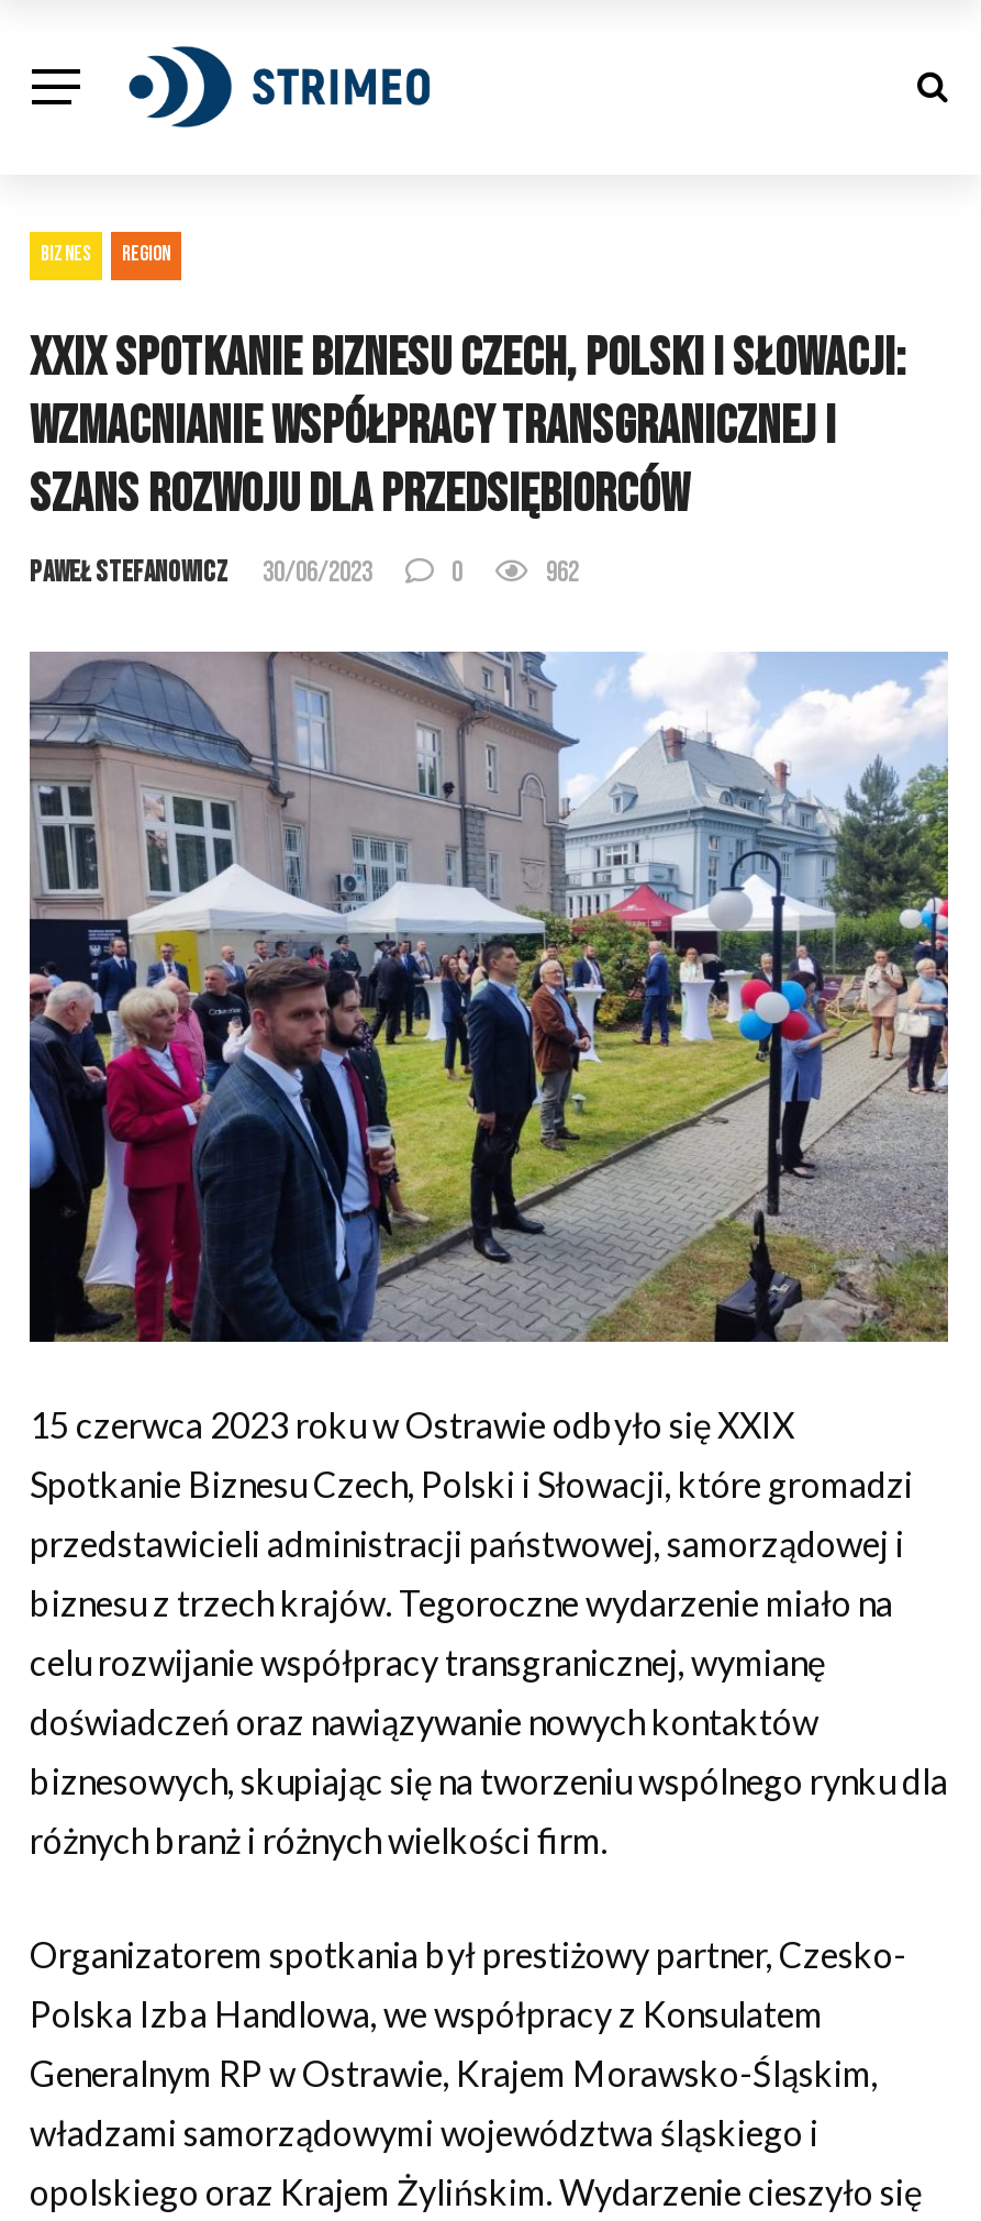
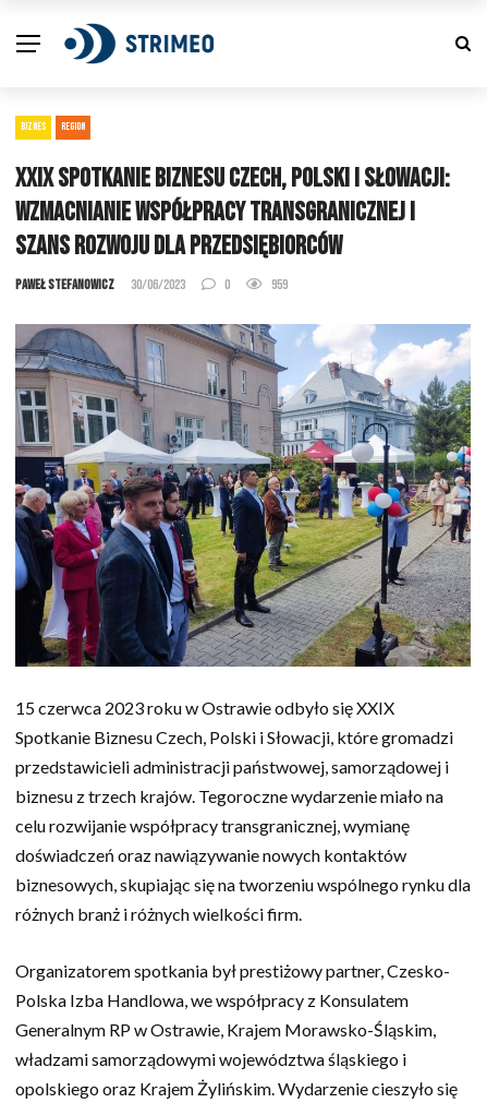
[546,555,579,590] 962 -> [271,276,288,293] 959

